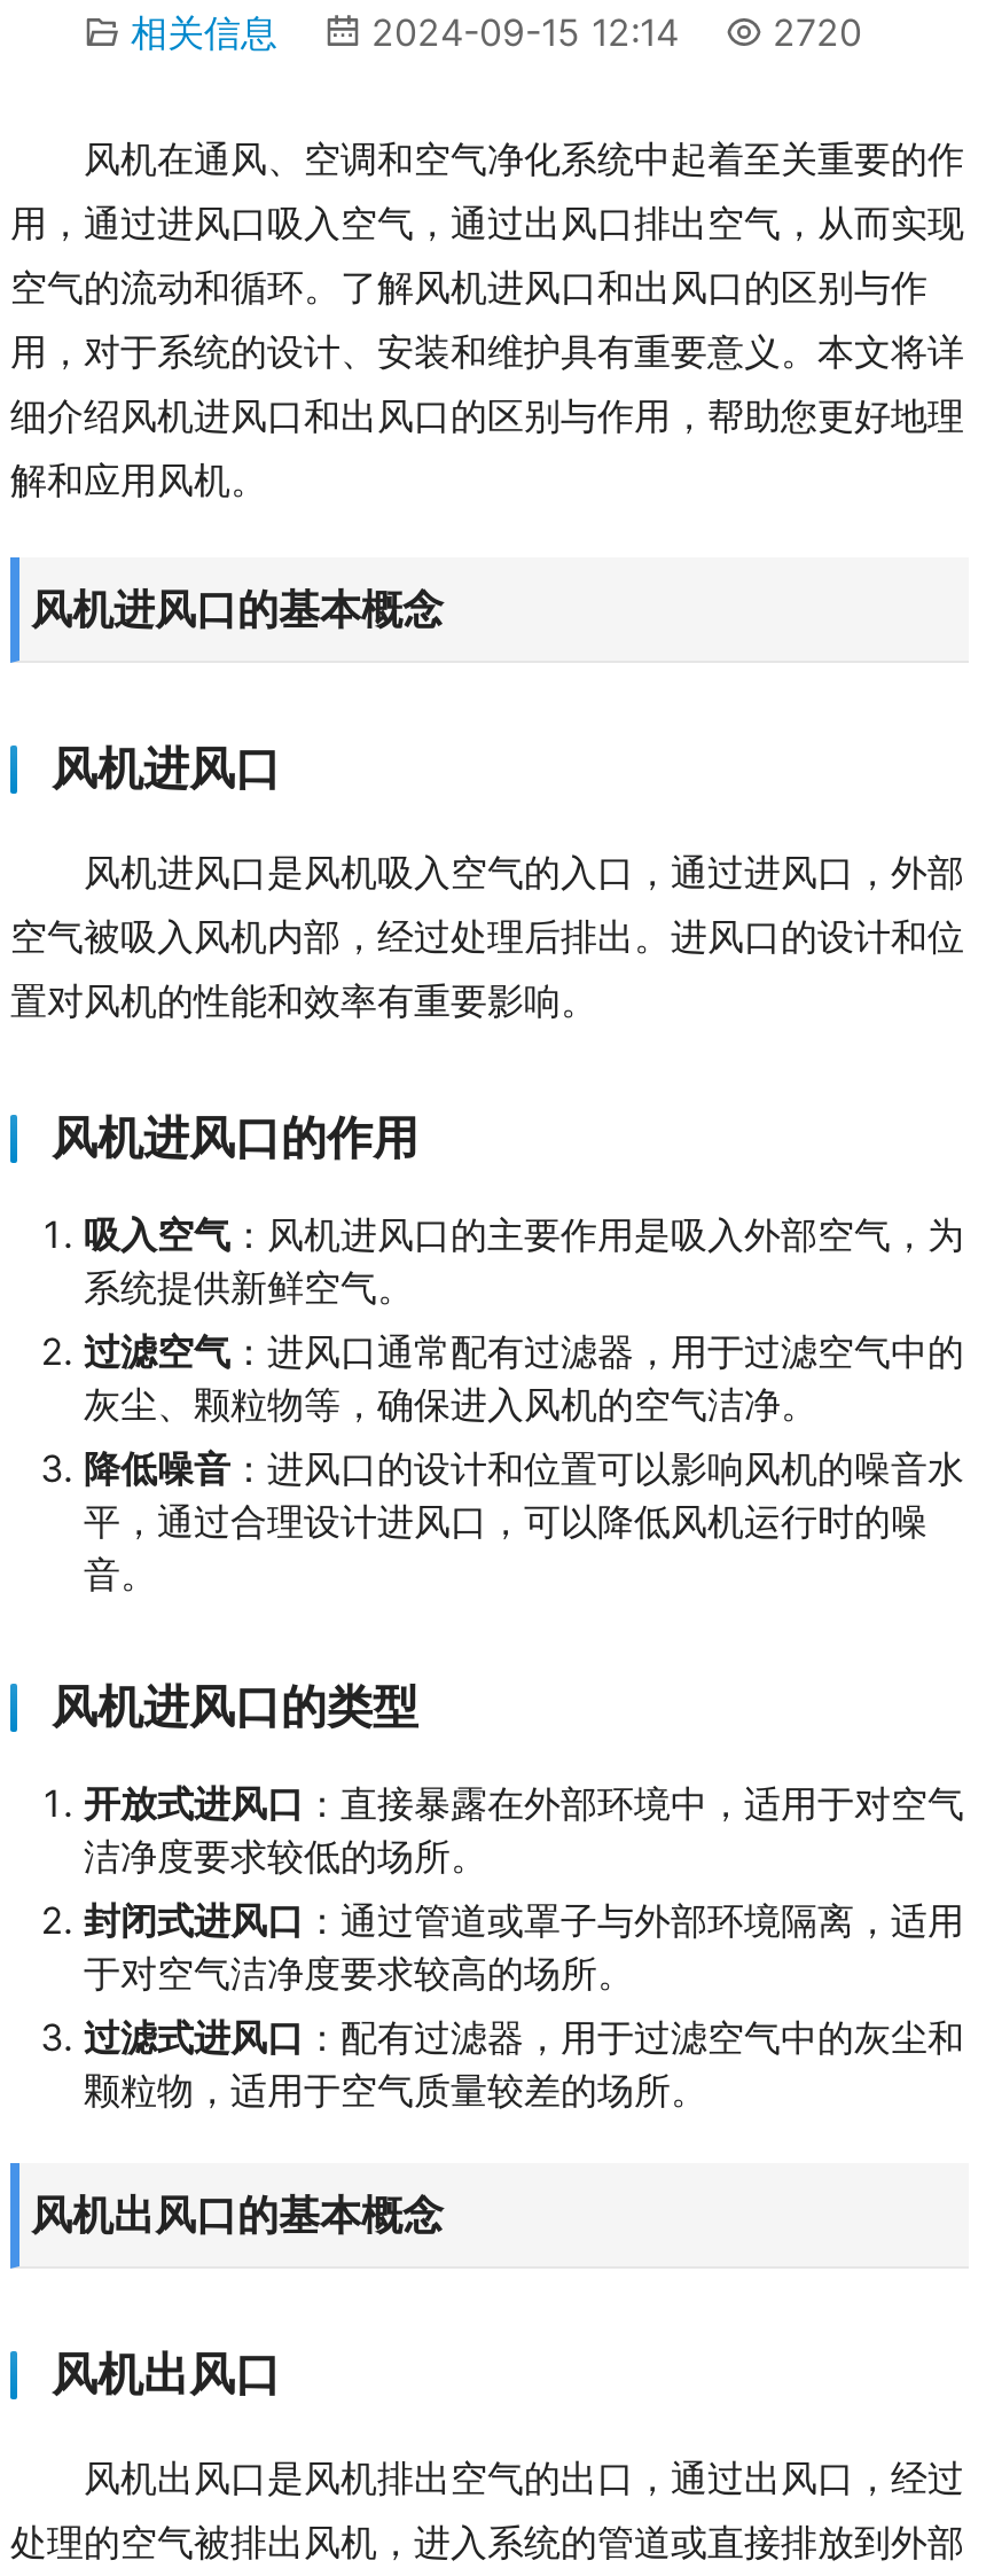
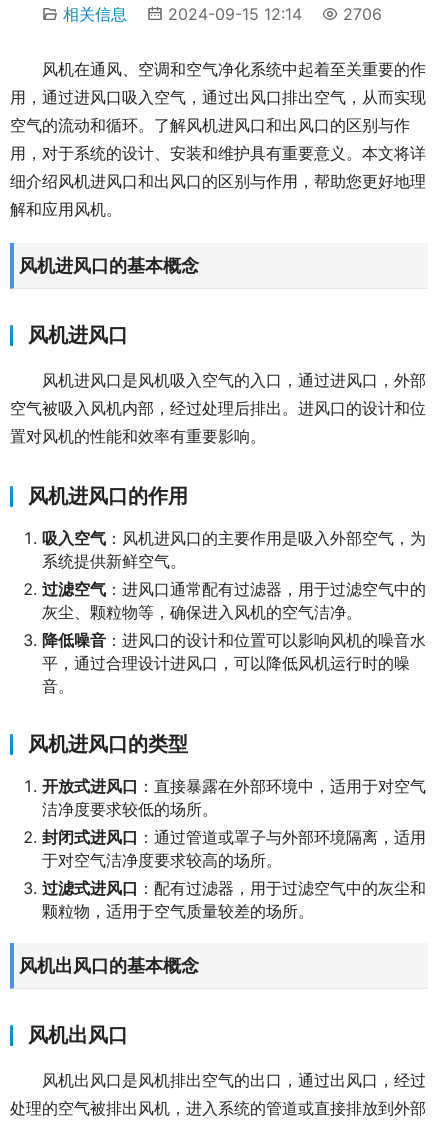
[131,9,862,55] 相关信息 2024-09-15 12:14 2720 -> [62,4,381,24] 相关信息 2024-09-15 12:14 2706

